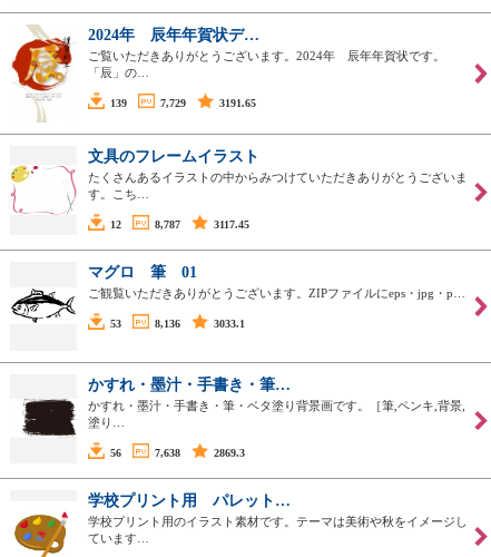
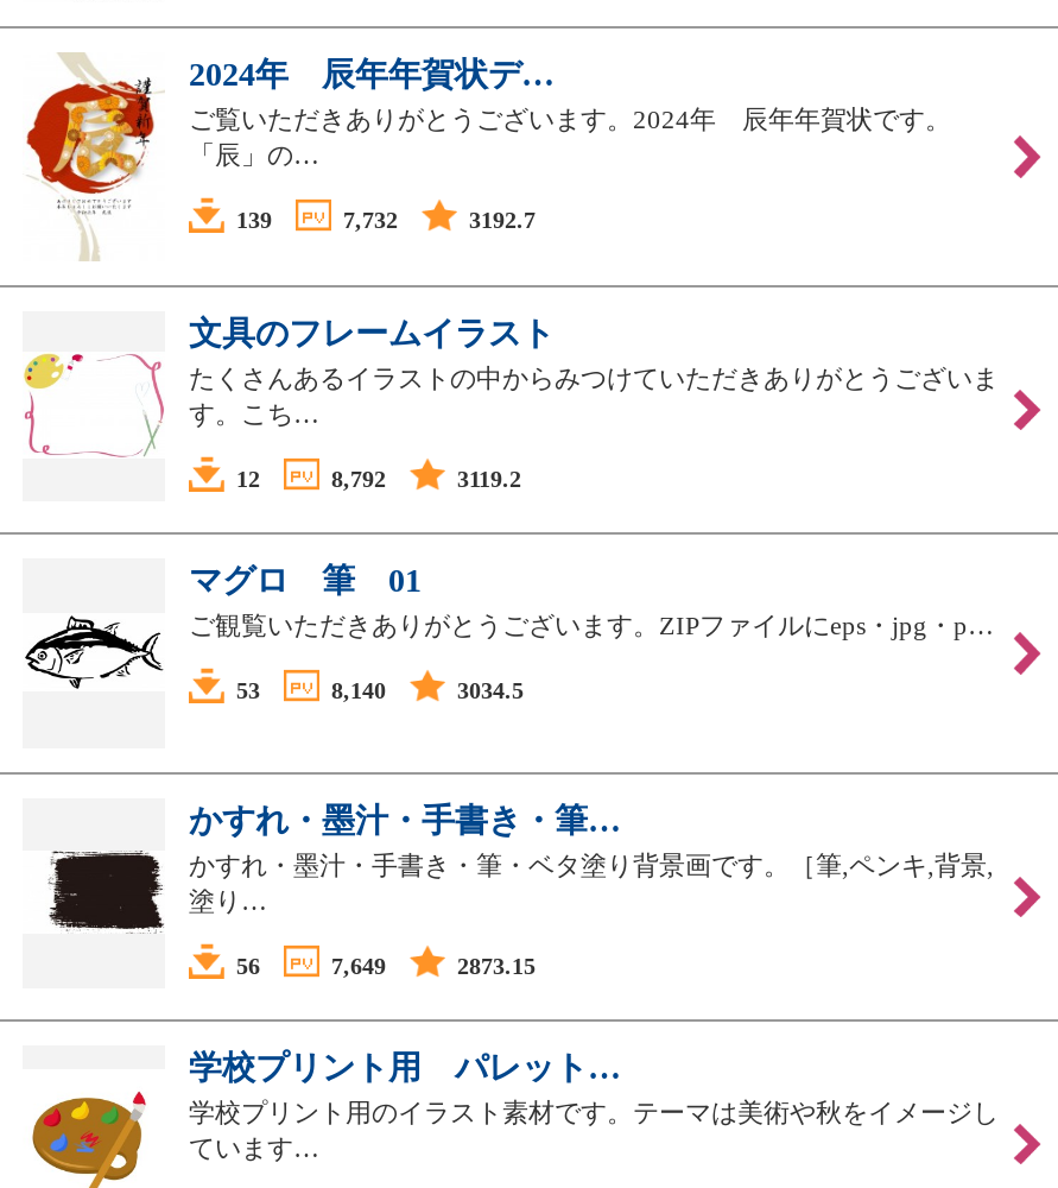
[160,97,186,109] 7,729 -> [343,207,398,233] 7,732
[219,97,256,109] 3191.65 -> [469,207,536,233] 3192.7
[155,219,180,231] 8,787 -> [331,466,386,492] 8,792
[214,219,249,231] 3117.45 -> [457,466,521,492] 3119.2
[155,318,180,330] 8,136 -> [331,678,386,704] 8,140
[214,318,245,330] 3033.1 -> [457,678,524,704] 3034.5
[155,447,180,459] 7,638 -> [331,953,386,979] 7,649
[214,447,245,459] 2869.3 -> [457,953,536,979] 2873.15

